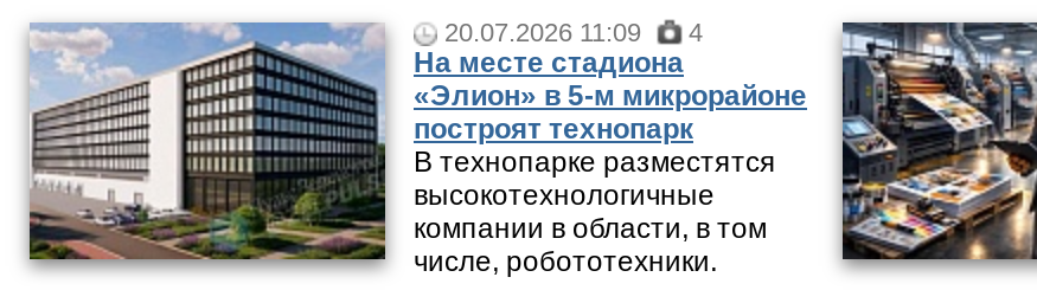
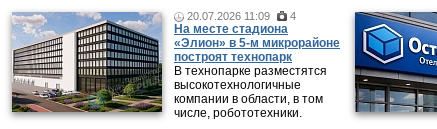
[840,22,1030,262] [image] -> [354,12,434,112] [image]

